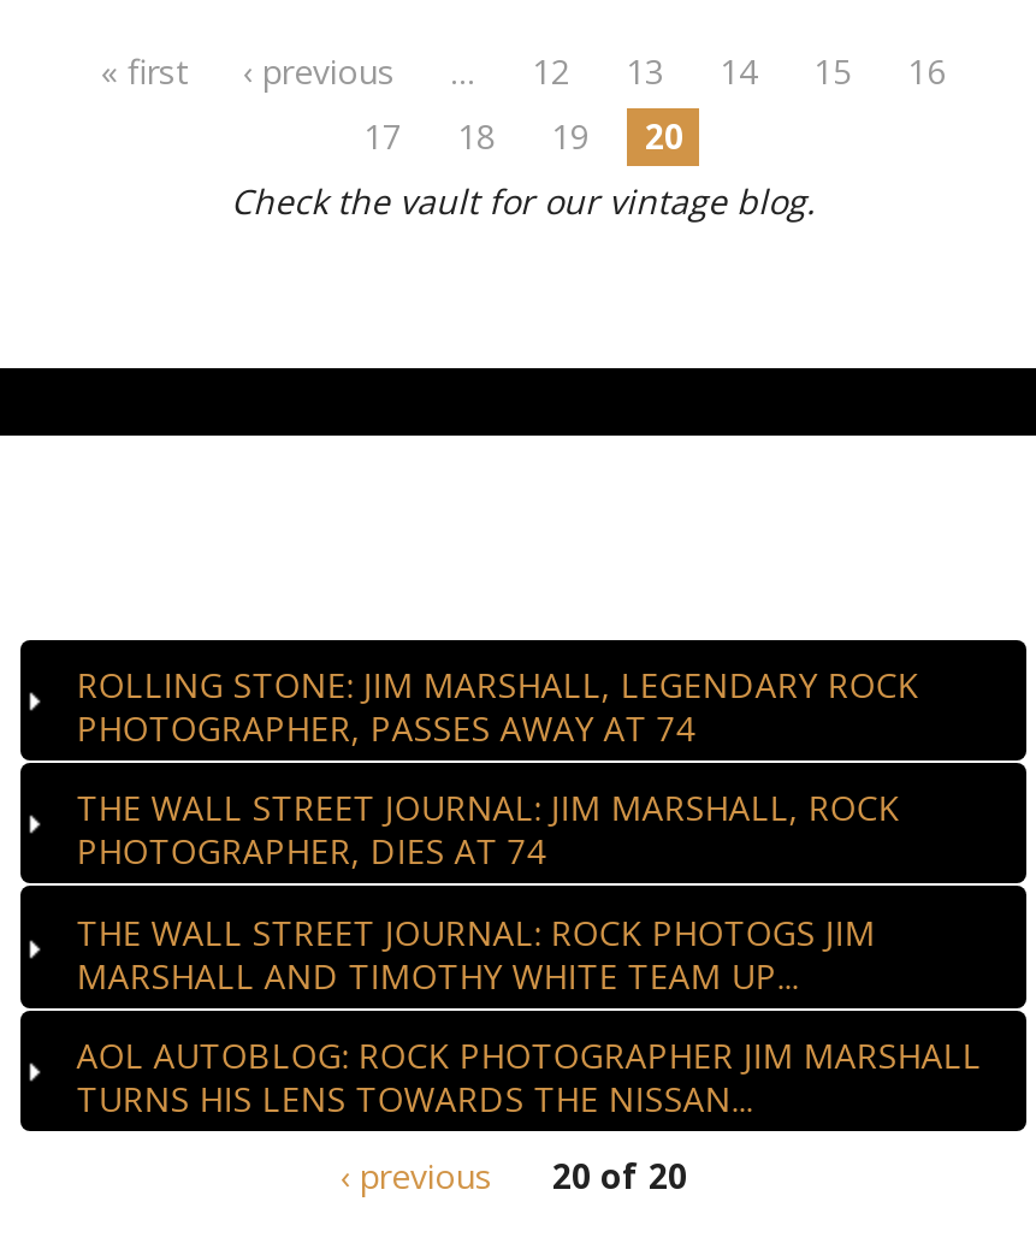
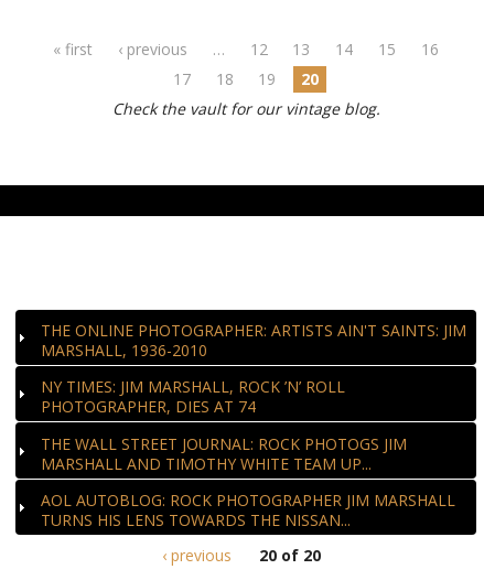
[76,661,919,750] ROLLING STONE: JIM MARSHALL, LEGENDARY ROCK | PHOTOGRAPHER, PASSES AWAY AT 74 -> [41,320,467,360] THE ONLINE PHOTOGRAPHER: ARTISTS AIN'T SAINTS: JIM | MARSHALL, 1936-2010
[76,785,899,831] THE WALL STREET JOURNAL: JIM MARSHALL, ROCK -> [41,376,345,397] NY TIMES: JIM MARSHALL, ROCK ’N’ ROLL

